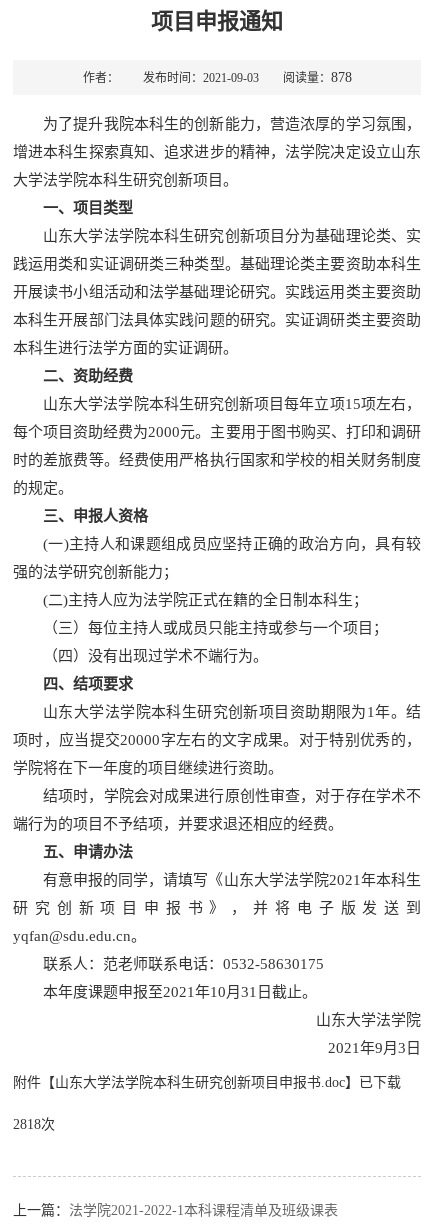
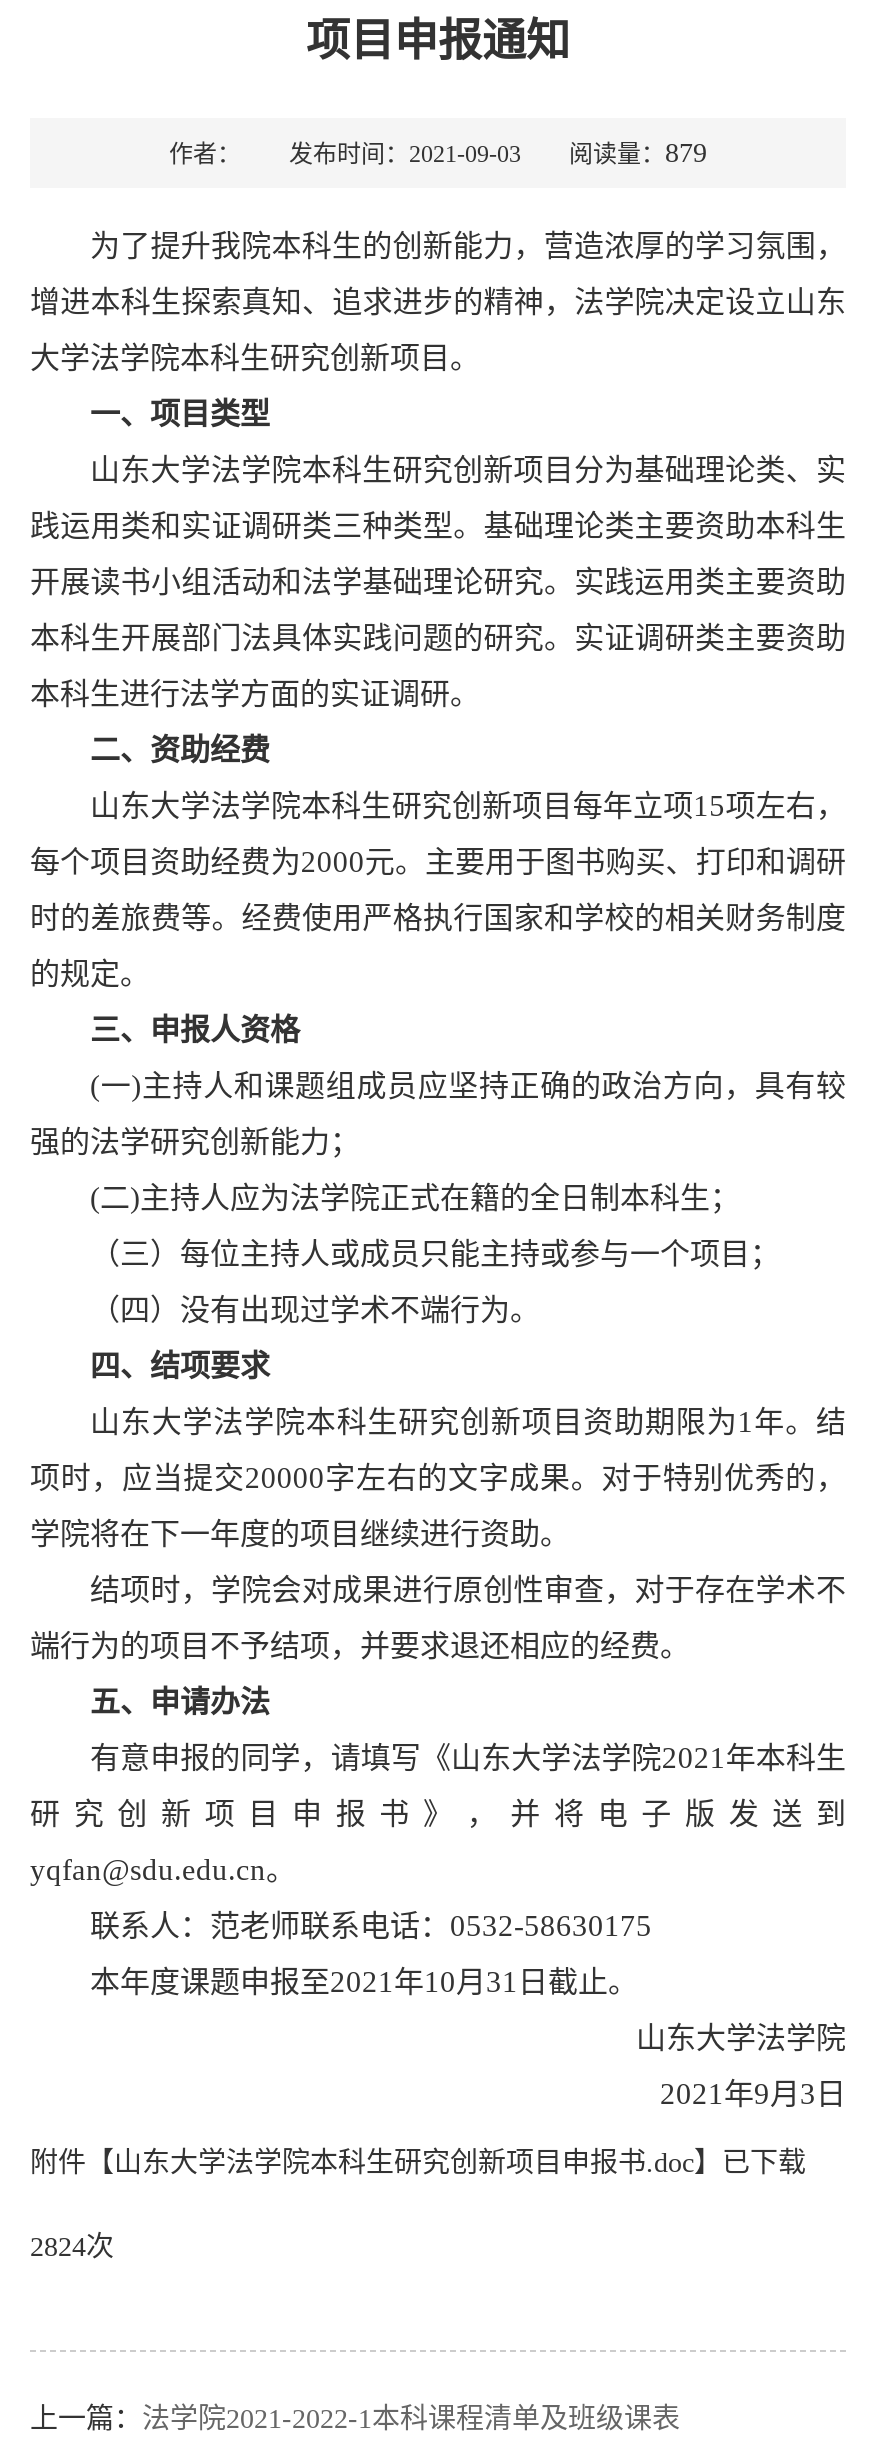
[82,70,351,85] 作者： 发布时间：2021-09-03 阅读量：878 -> [169,137,707,167] 作者： 发布时间：2021-09-03 阅读量：879
[13,1117,55,1132] 2818次 -> [30,2231,114,2261] 2824次

